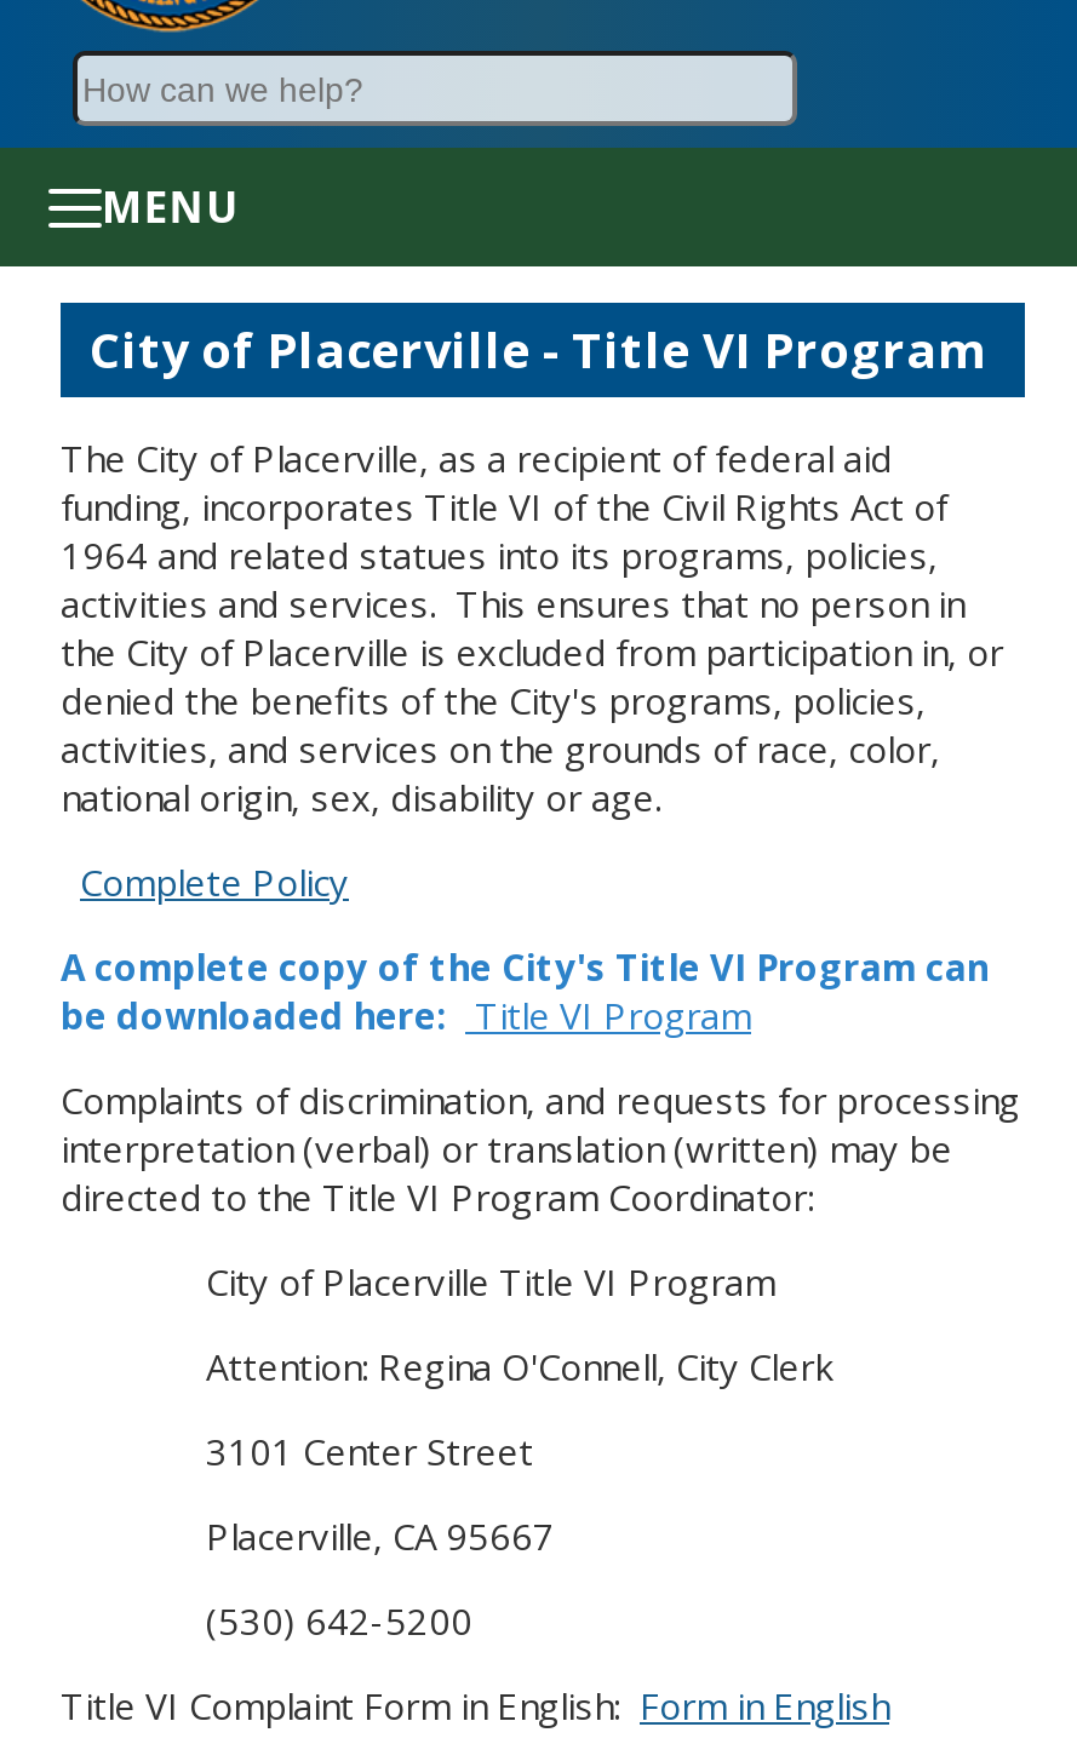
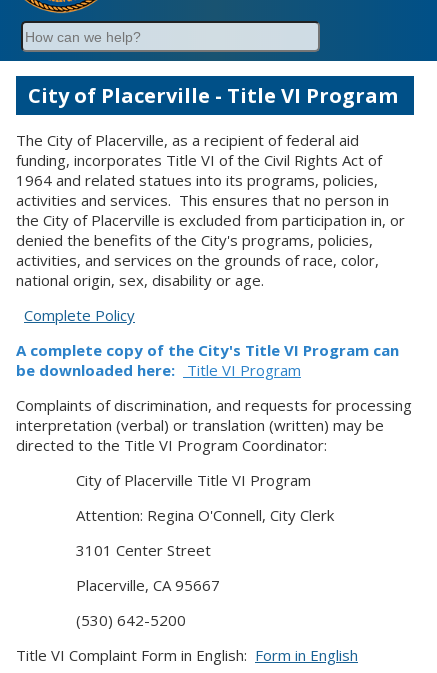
[102,177,238,235] MENU -> none

